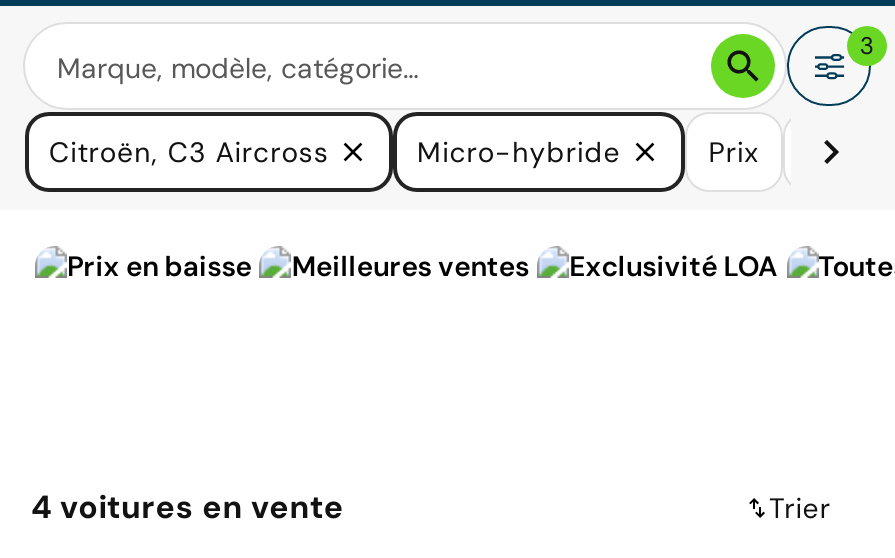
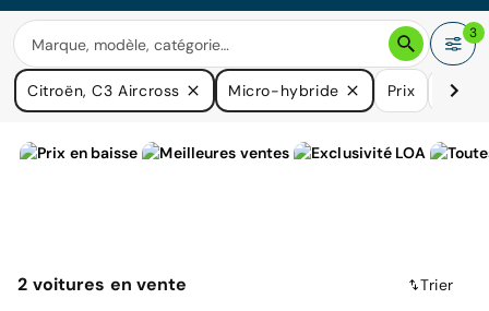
[31,485,344,527] 4 voitures en vente -> [17,272,187,295] 2 voitures en vente

